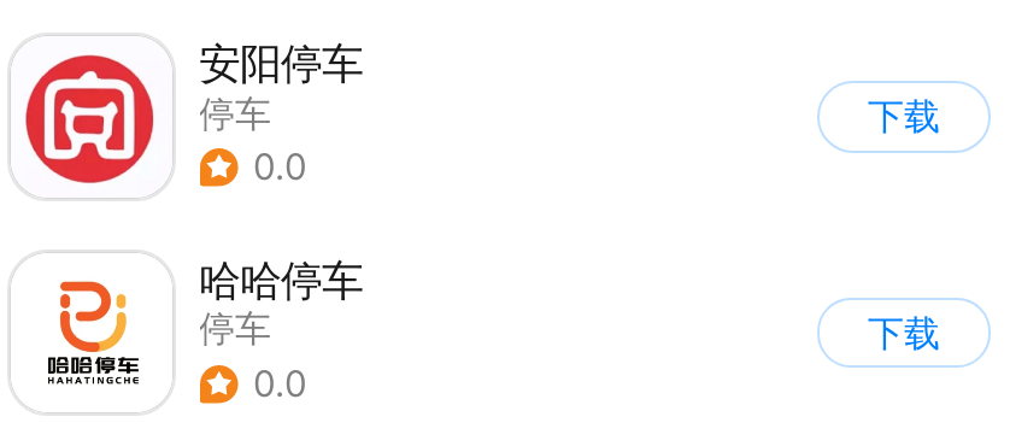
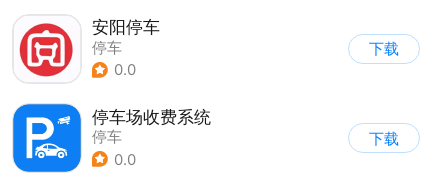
[10,250,363,413] [image] | 哈哈停车 -> [12,103,210,173] [image] | 停车场收费系统

